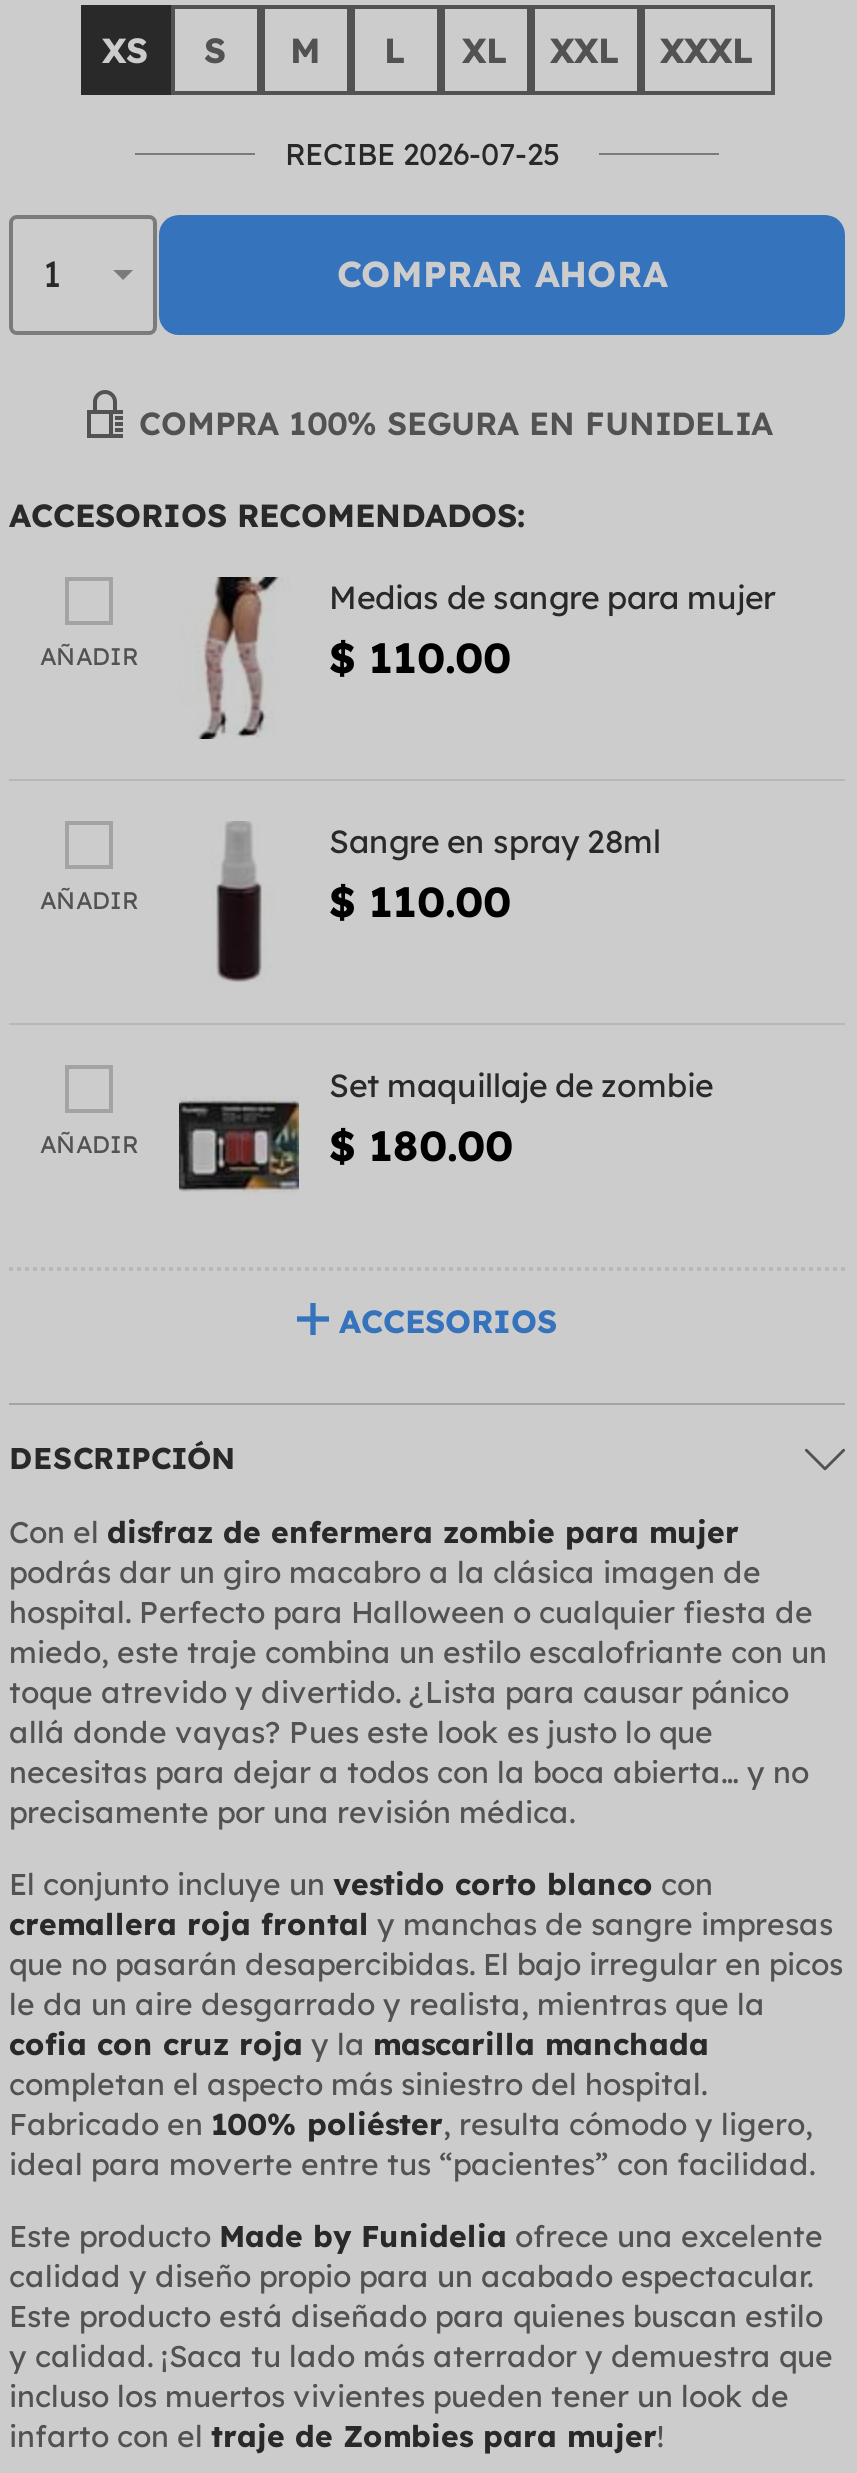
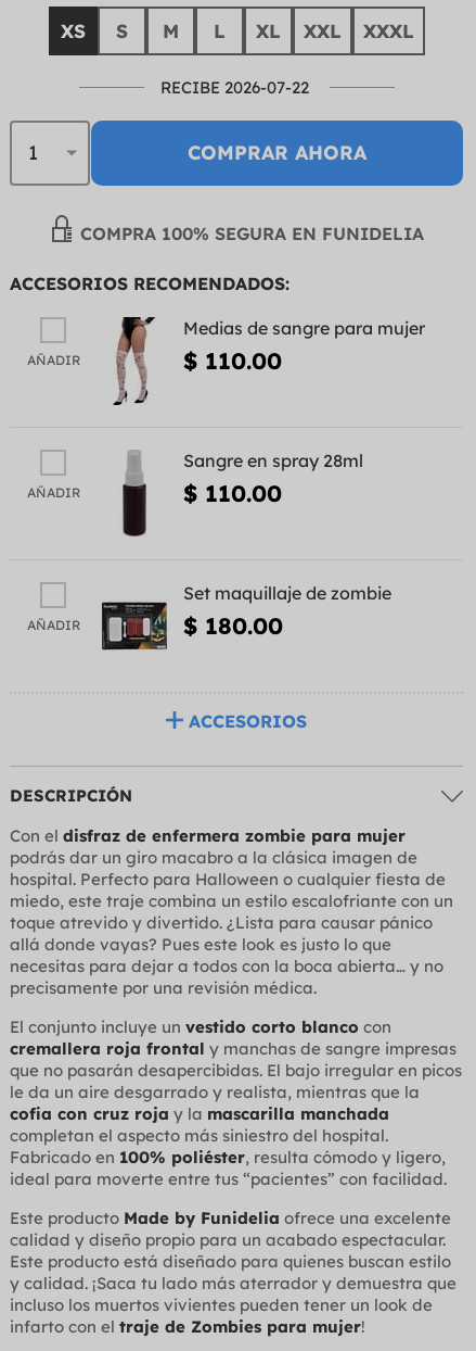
[285,134,561,172] RECIBE 2026-07-25 -> [160,77,308,97] RECIBE 2026-07-22

